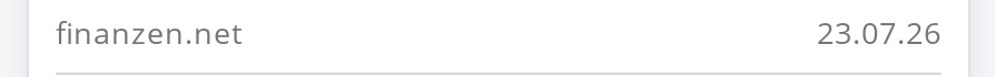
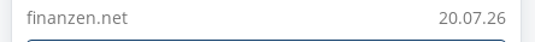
[817,12,942,54] 23.07.26 -> [439,6,506,29] 20.07.26

